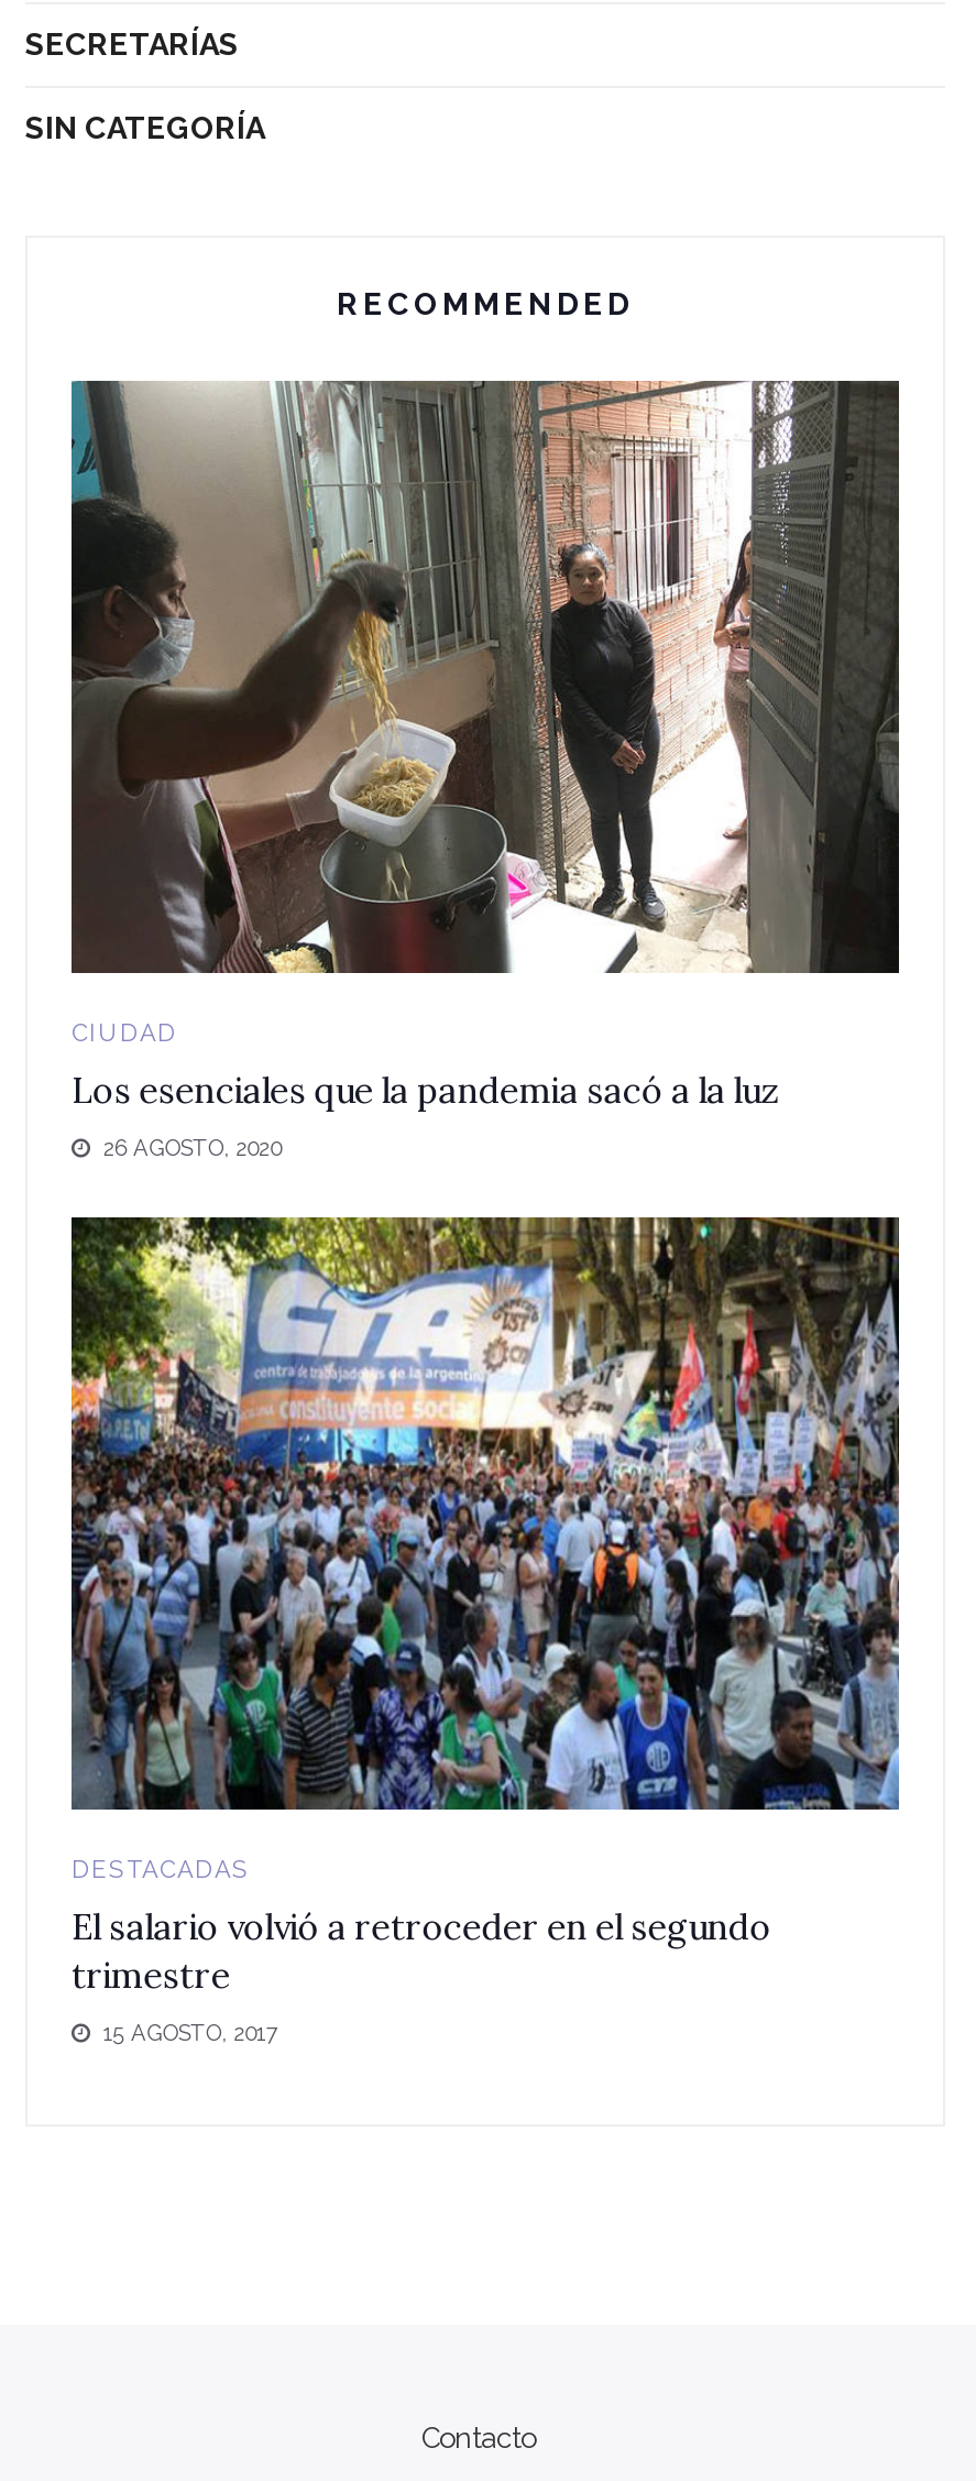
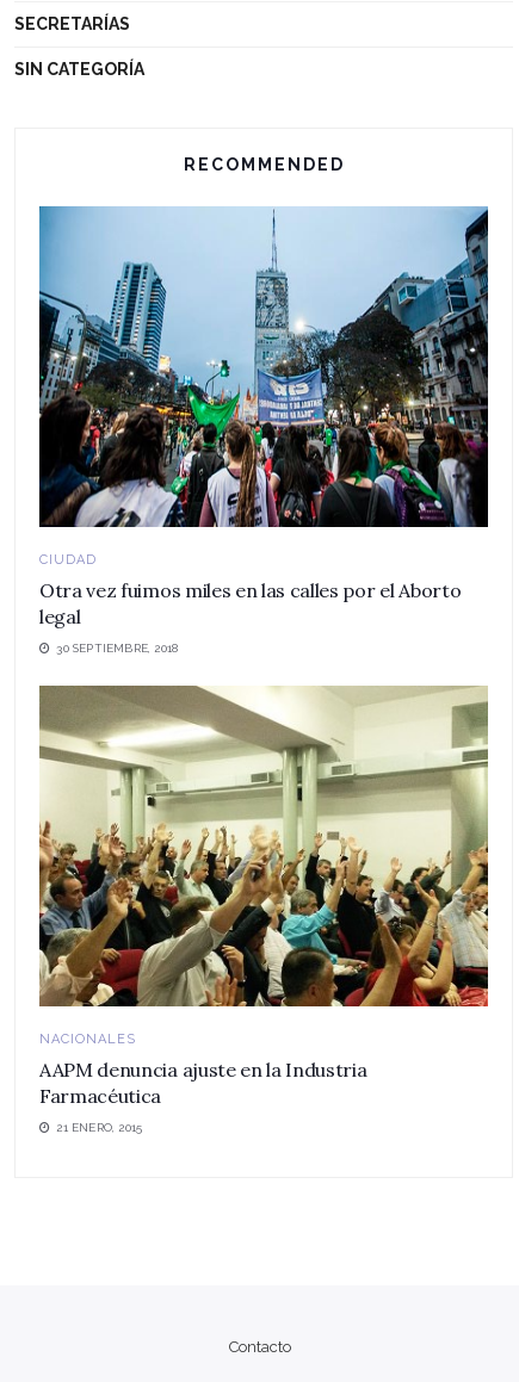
[69,379,901,975] [image] -> [38,205,489,528] [image]
[72,1067,780,1111] Los esenciales que la pandemia sacó a la luz -> [39,578,461,628] Otra vez fuimos miles en las calles por el Aborto | legal
[96,1135,281,1160] 26 AGOSTO, 2020 -> [53,641,178,654] 30 SEPTIEMBRE, 2018
[69,1215,901,1996] [image] | DESTACADAS | El salario volvió a retroceder en el segundo | trimestre -> [38,684,489,1107] [image] | NACIONALES | AAPM denuncia ajuste en la Industria | Farmacéutica
[96,2020,277,2044] 15 AGOSTO, 2017 -> [53,1121,142,1134] 21 ENERO, 2015

